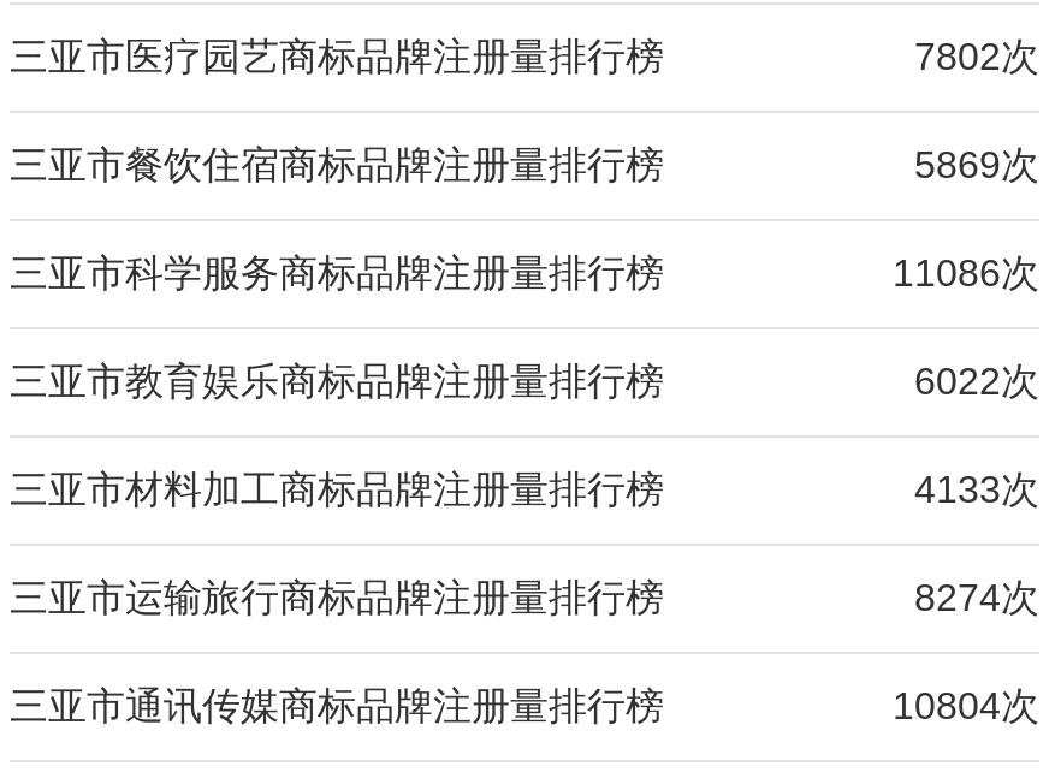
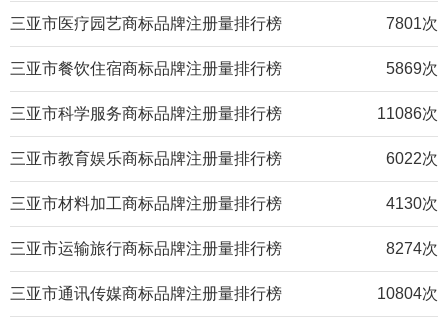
[914,35,1039,76] 7802次 -> [386,15,438,32] 7801次
[914,468,1039,509] 4133次 -> [386,195,438,212] 4130次

